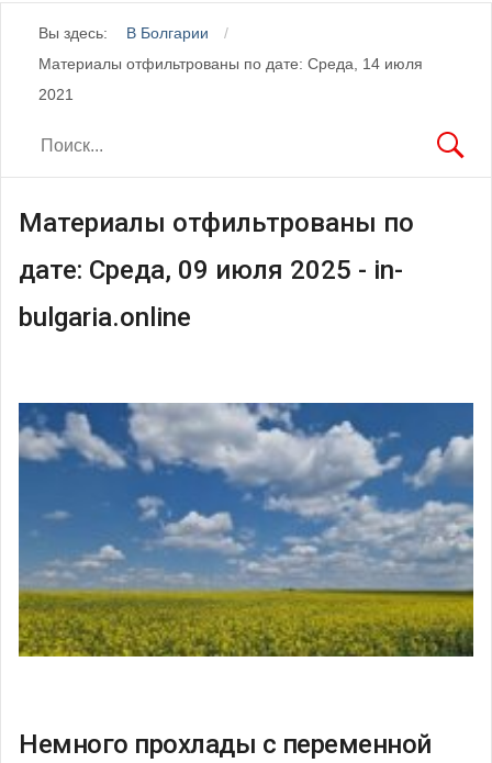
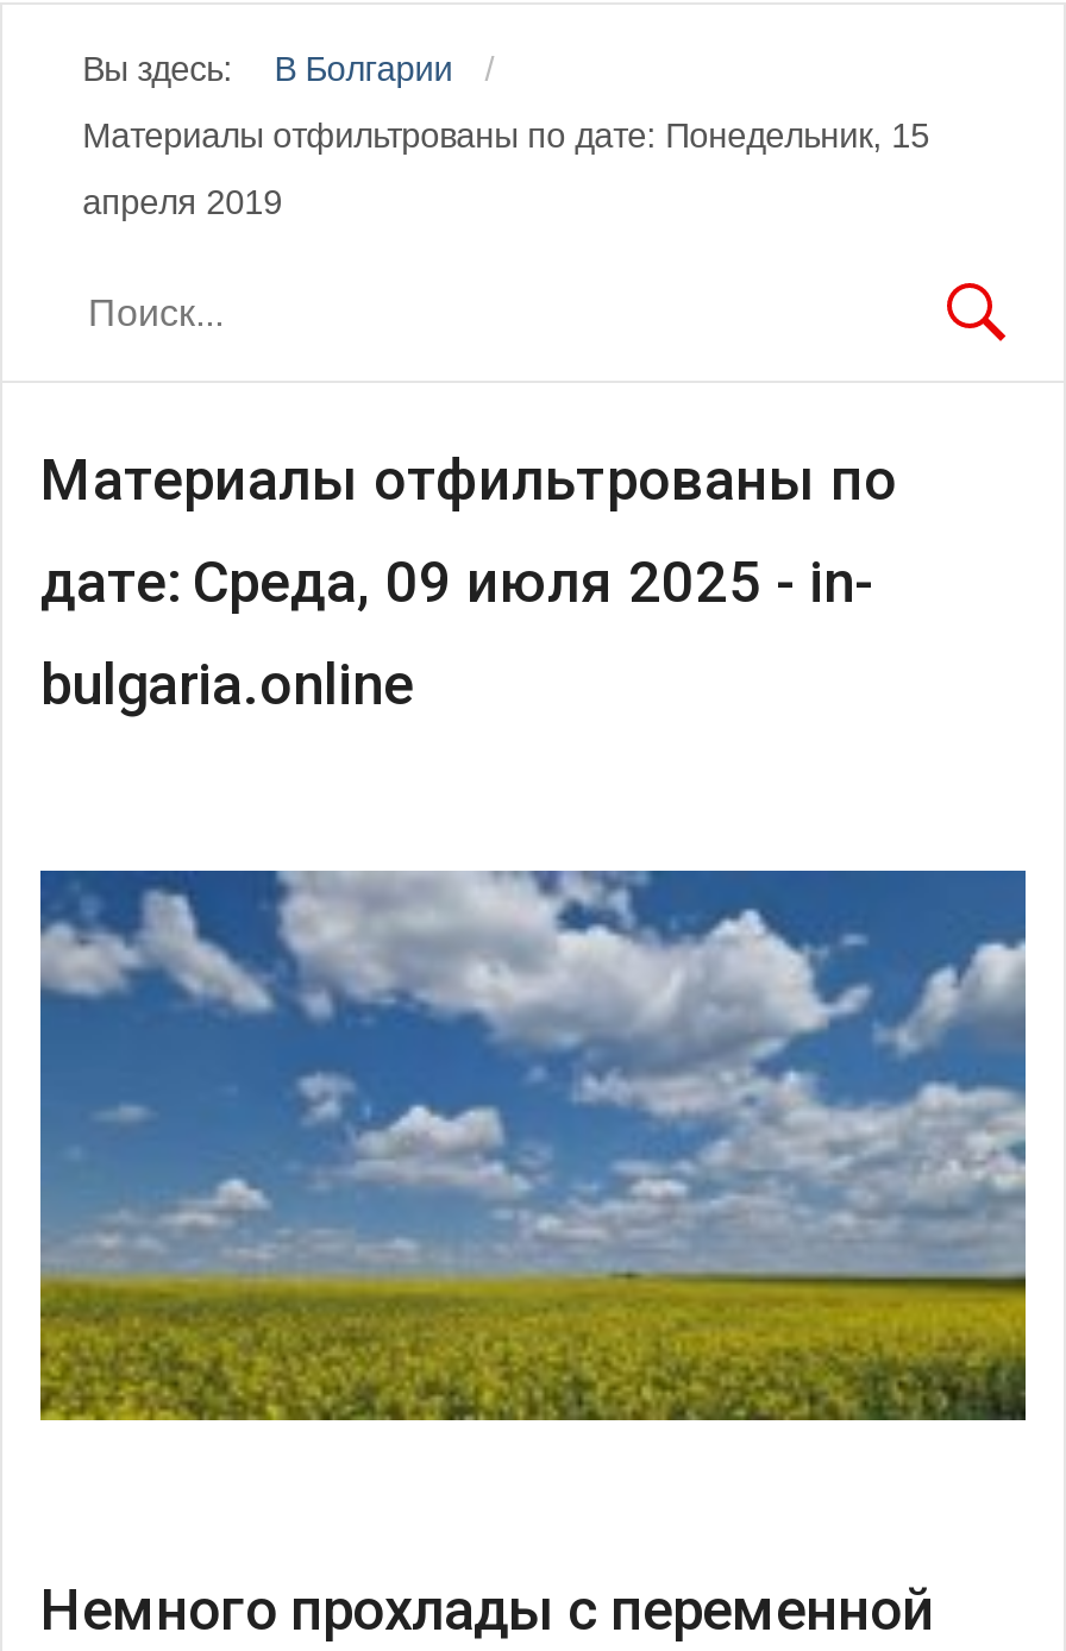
[38,55,422,72] Материалы отфильтрованы по дате: Среда, 14 июля -> [82,116,929,154] Материалы отфильтрованы по дате: Понедельник, 15
[38,85,73,103] 2021 -> [82,183,282,221] апреля 2019

